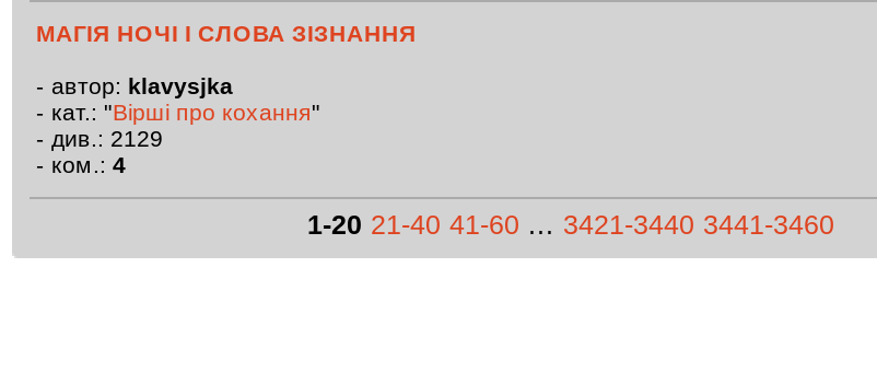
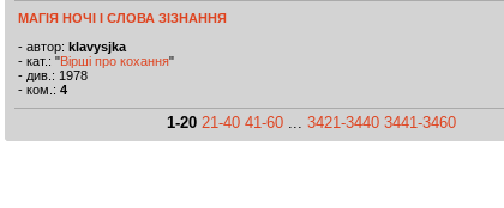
[36,126,163,152] - див.: 2129 -> [18,69,88,83] - див.: 1978

